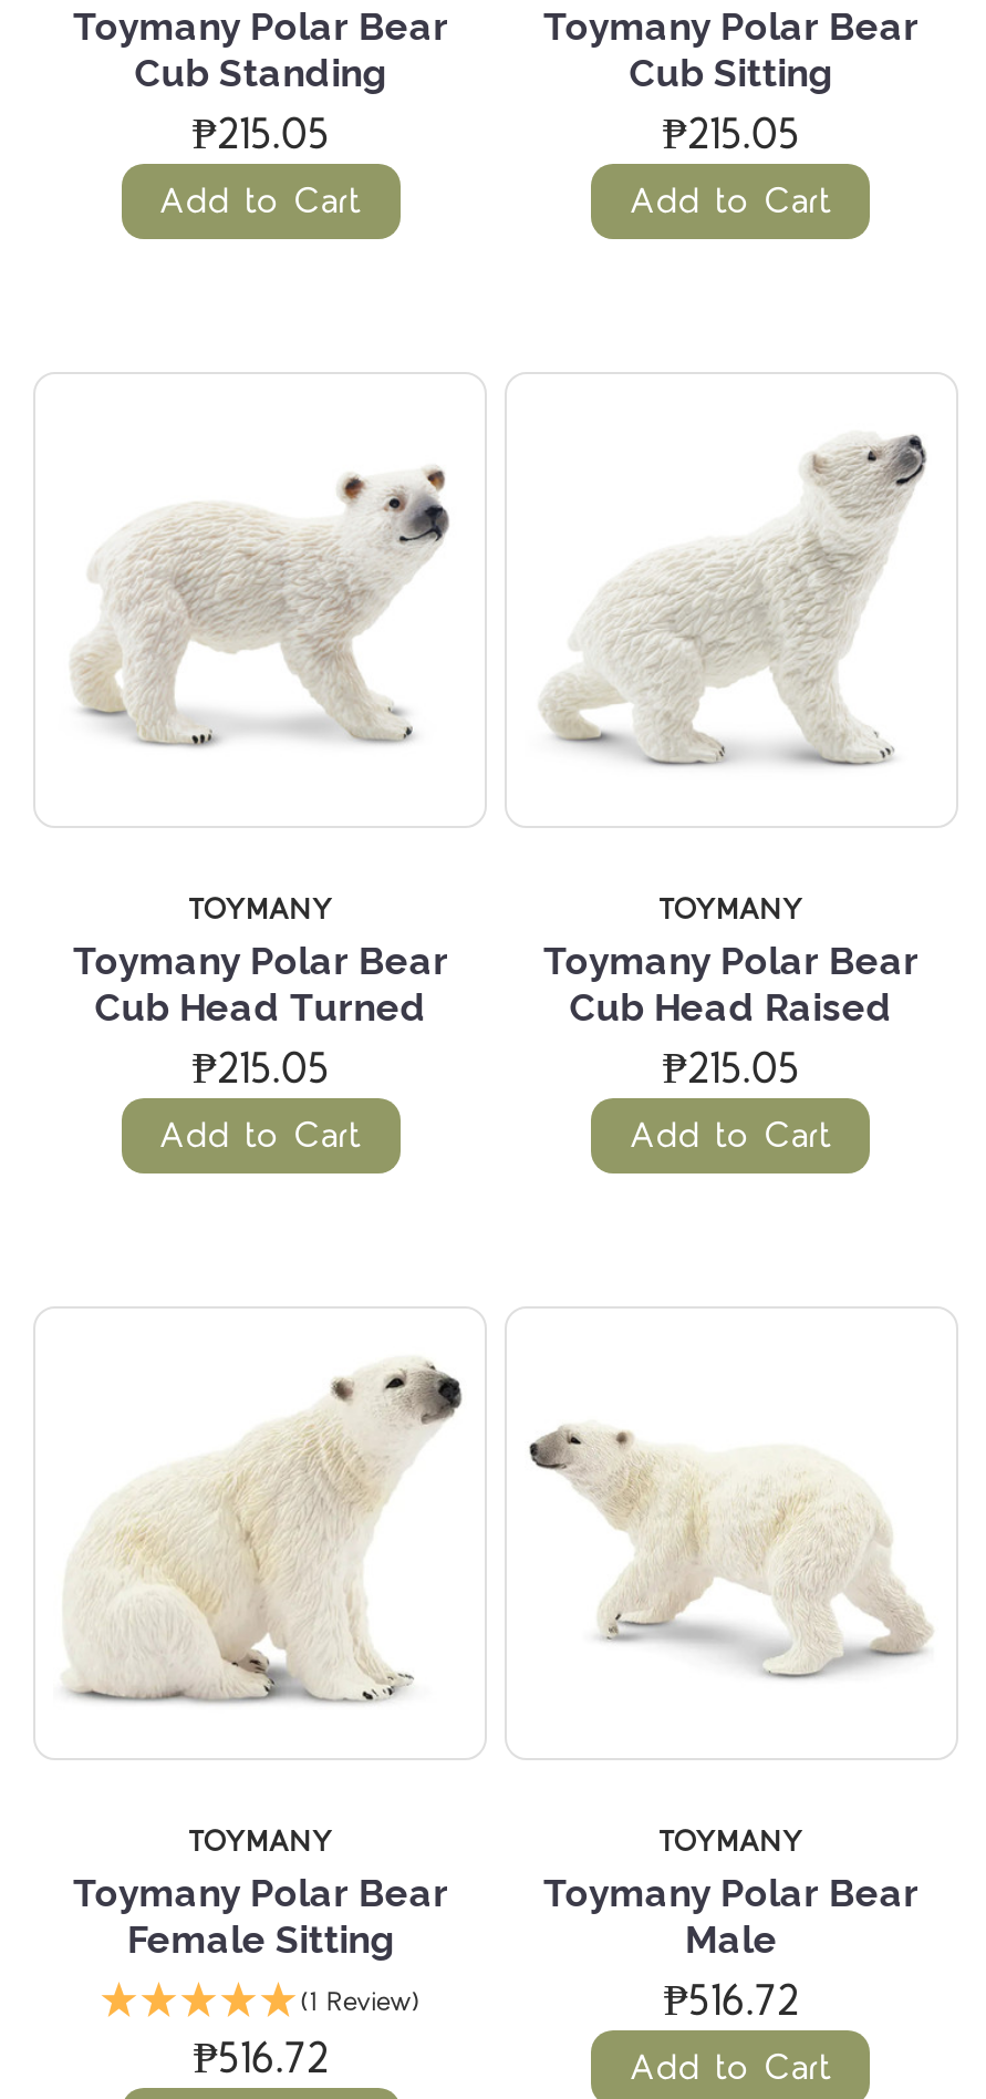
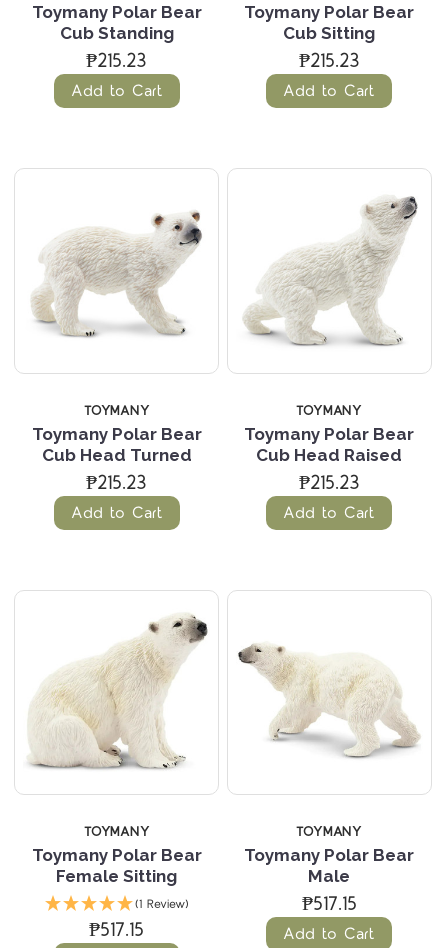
[192,105,329,167] ₱215.05 -> [86,47,147,75] ₱215.23
[662,105,799,167] ₱215.05 -> [299,47,360,75] ₱215.23
[192,1038,329,1100] ₱215.05 -> [86,469,147,497] ₱215.23
[662,1038,799,1100] ₱215.05 -> [299,469,360,497] ₱215.23
[664,1971,799,2033] ₱516.72 -> [302,890,357,918] ₱517.15
[193,2029,328,2091] ₱516.72 -> [89,916,144,944] ₱517.15

